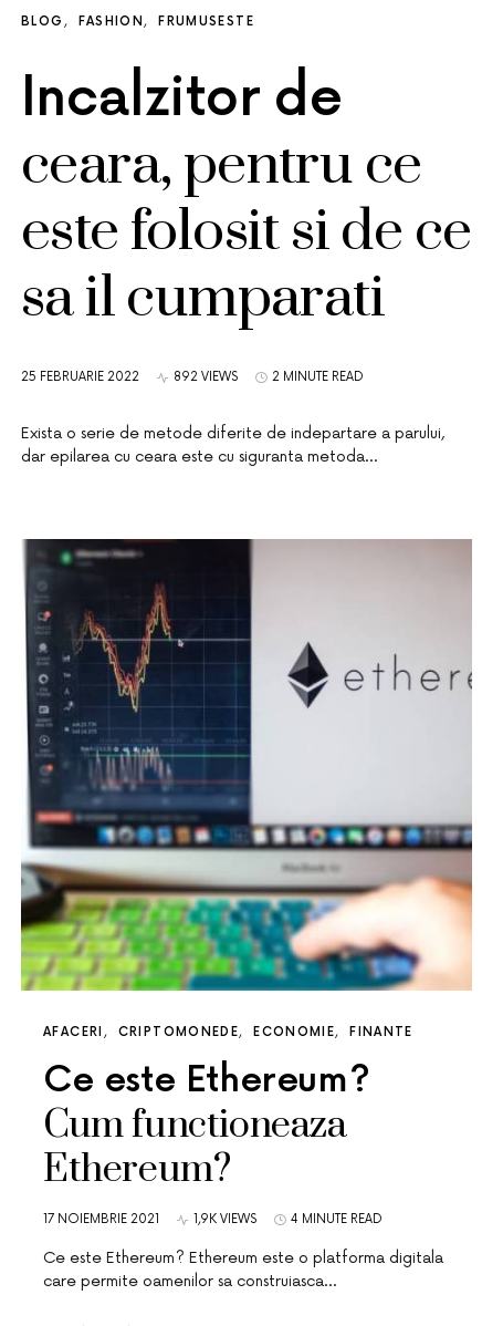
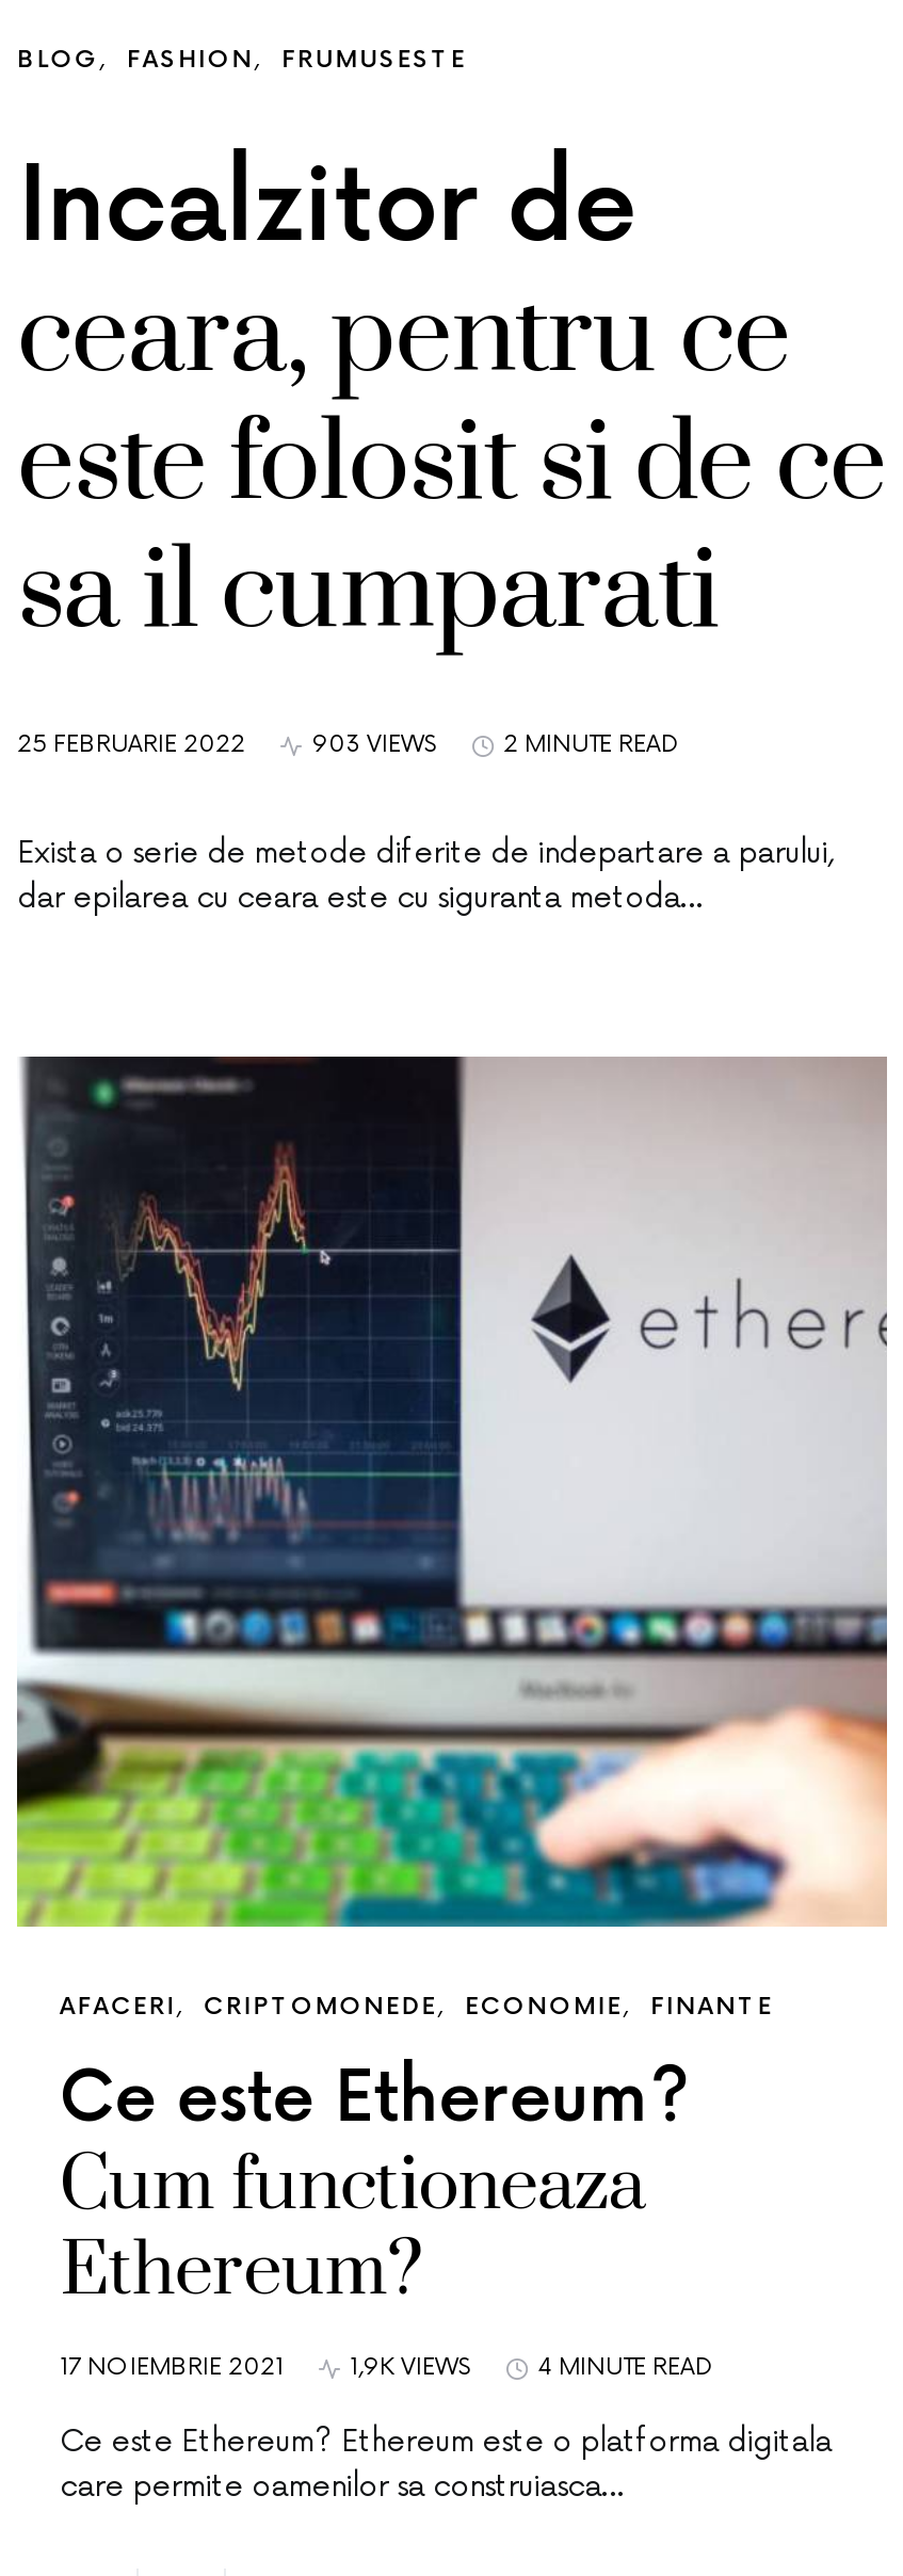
[174,370,238,384] 892 VIEWS -> [311,730,437,758] 903 VIEWS

